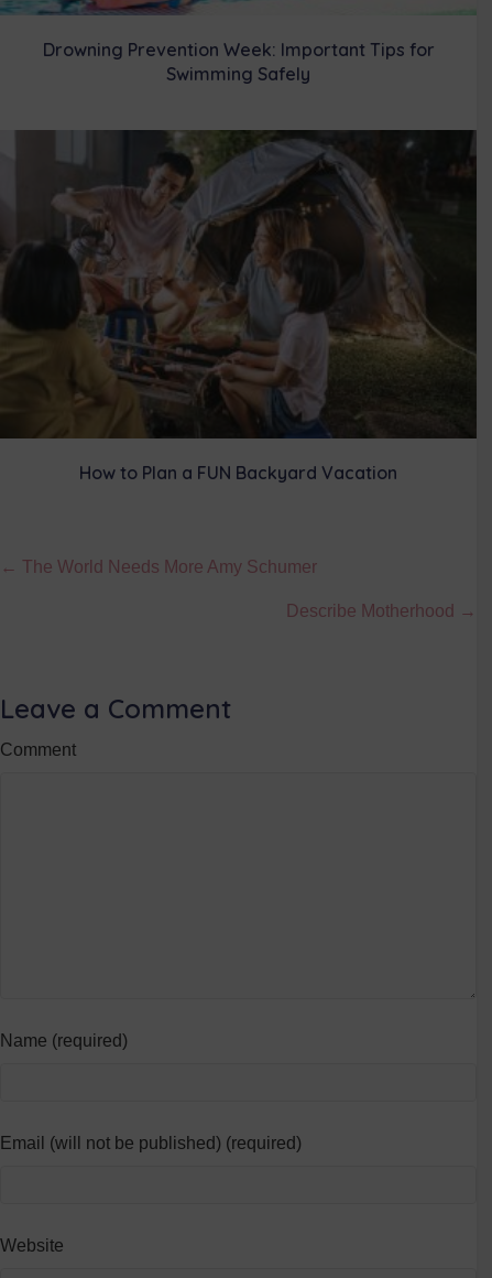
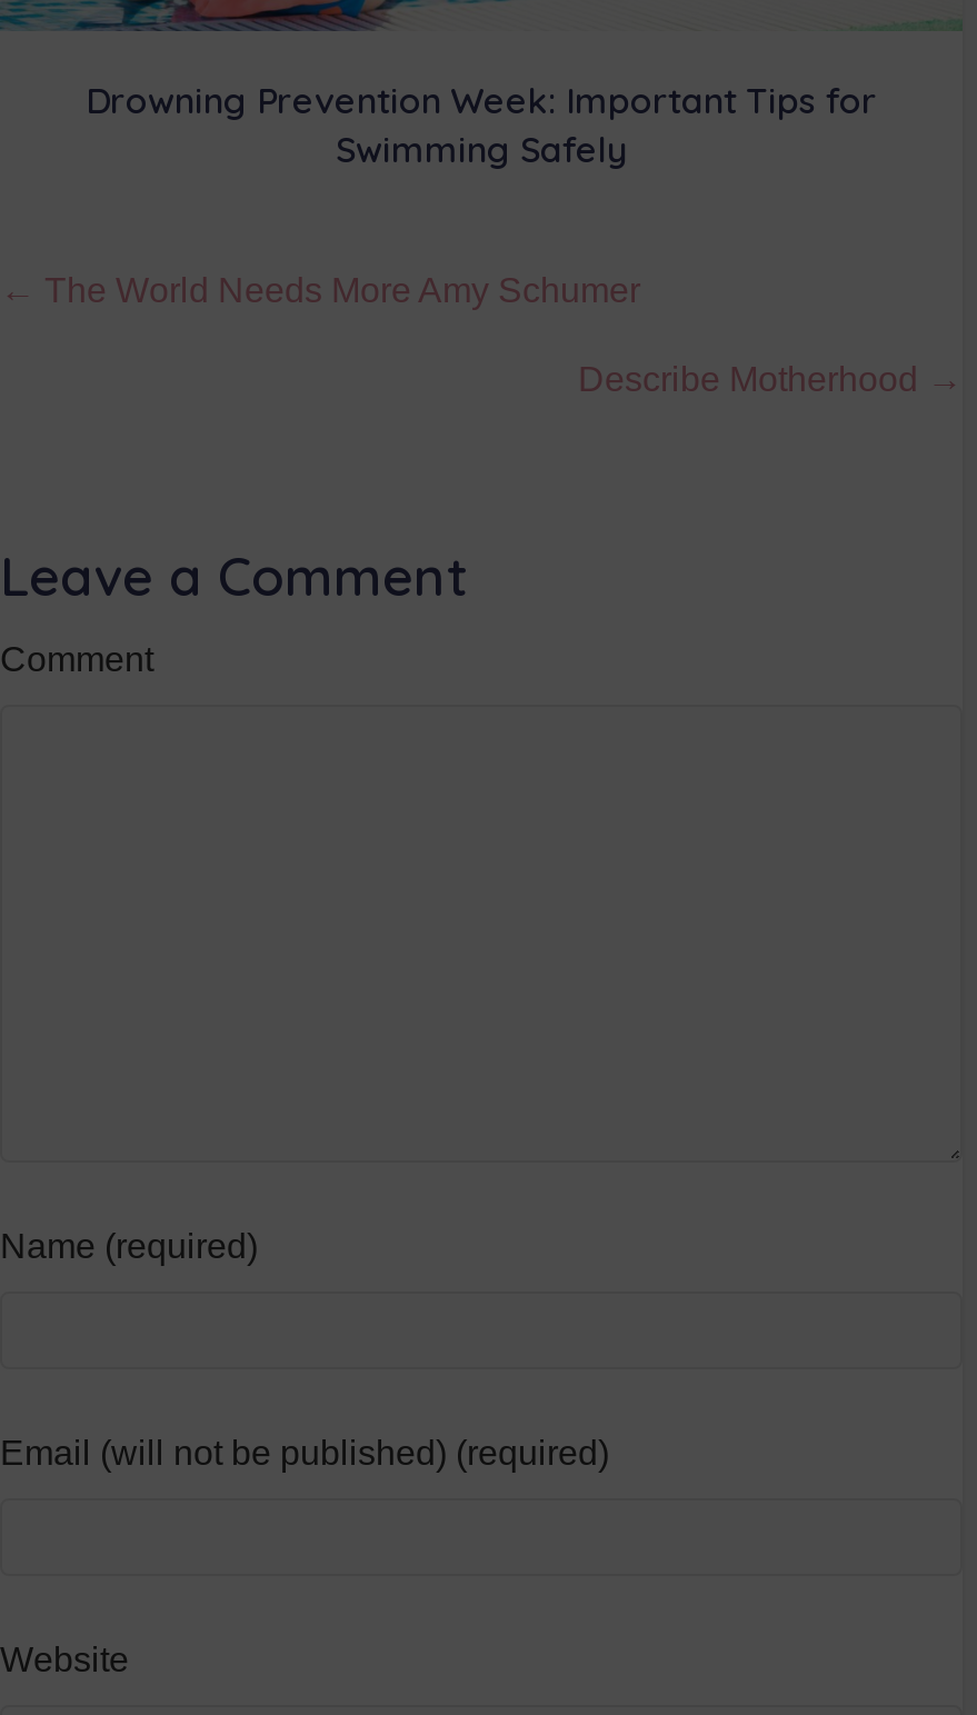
[3,129,478,483] [image] | How to Plan a FUN Backyard Vacation -> none

